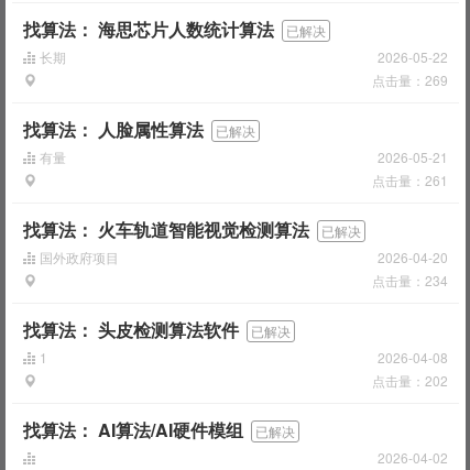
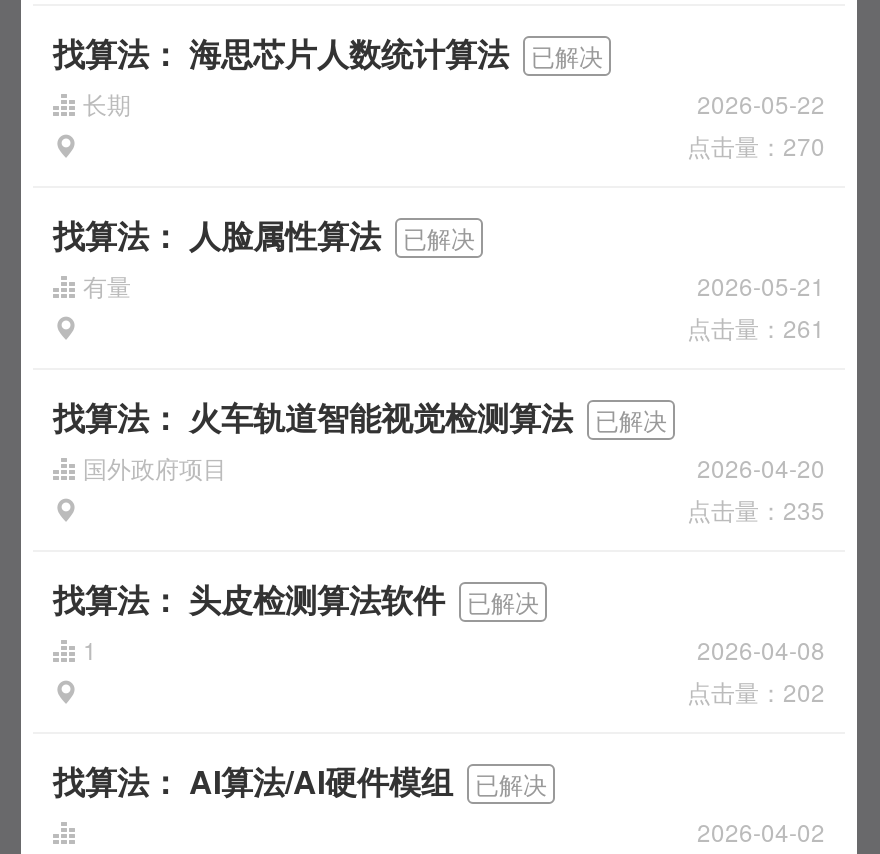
[372,70,448,89] 点击量：269 -> [687,128,825,162] 点击量：270
[372,271,448,289] 点击量：234 -> [687,492,825,526] 点击量：235

